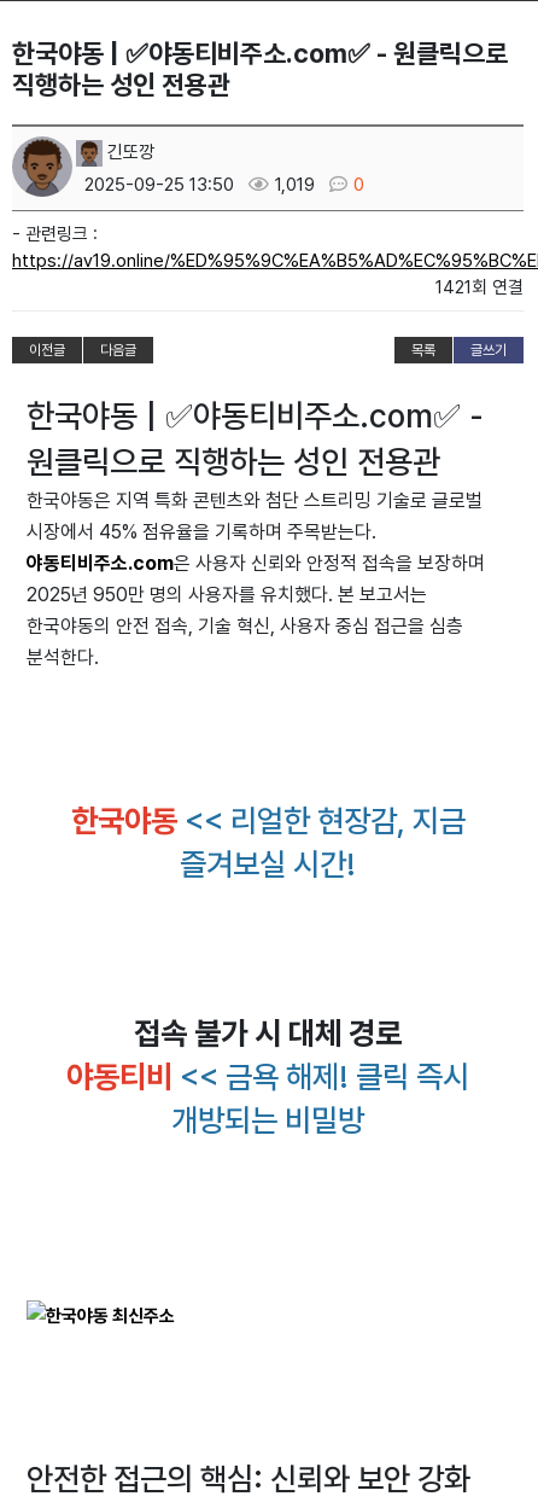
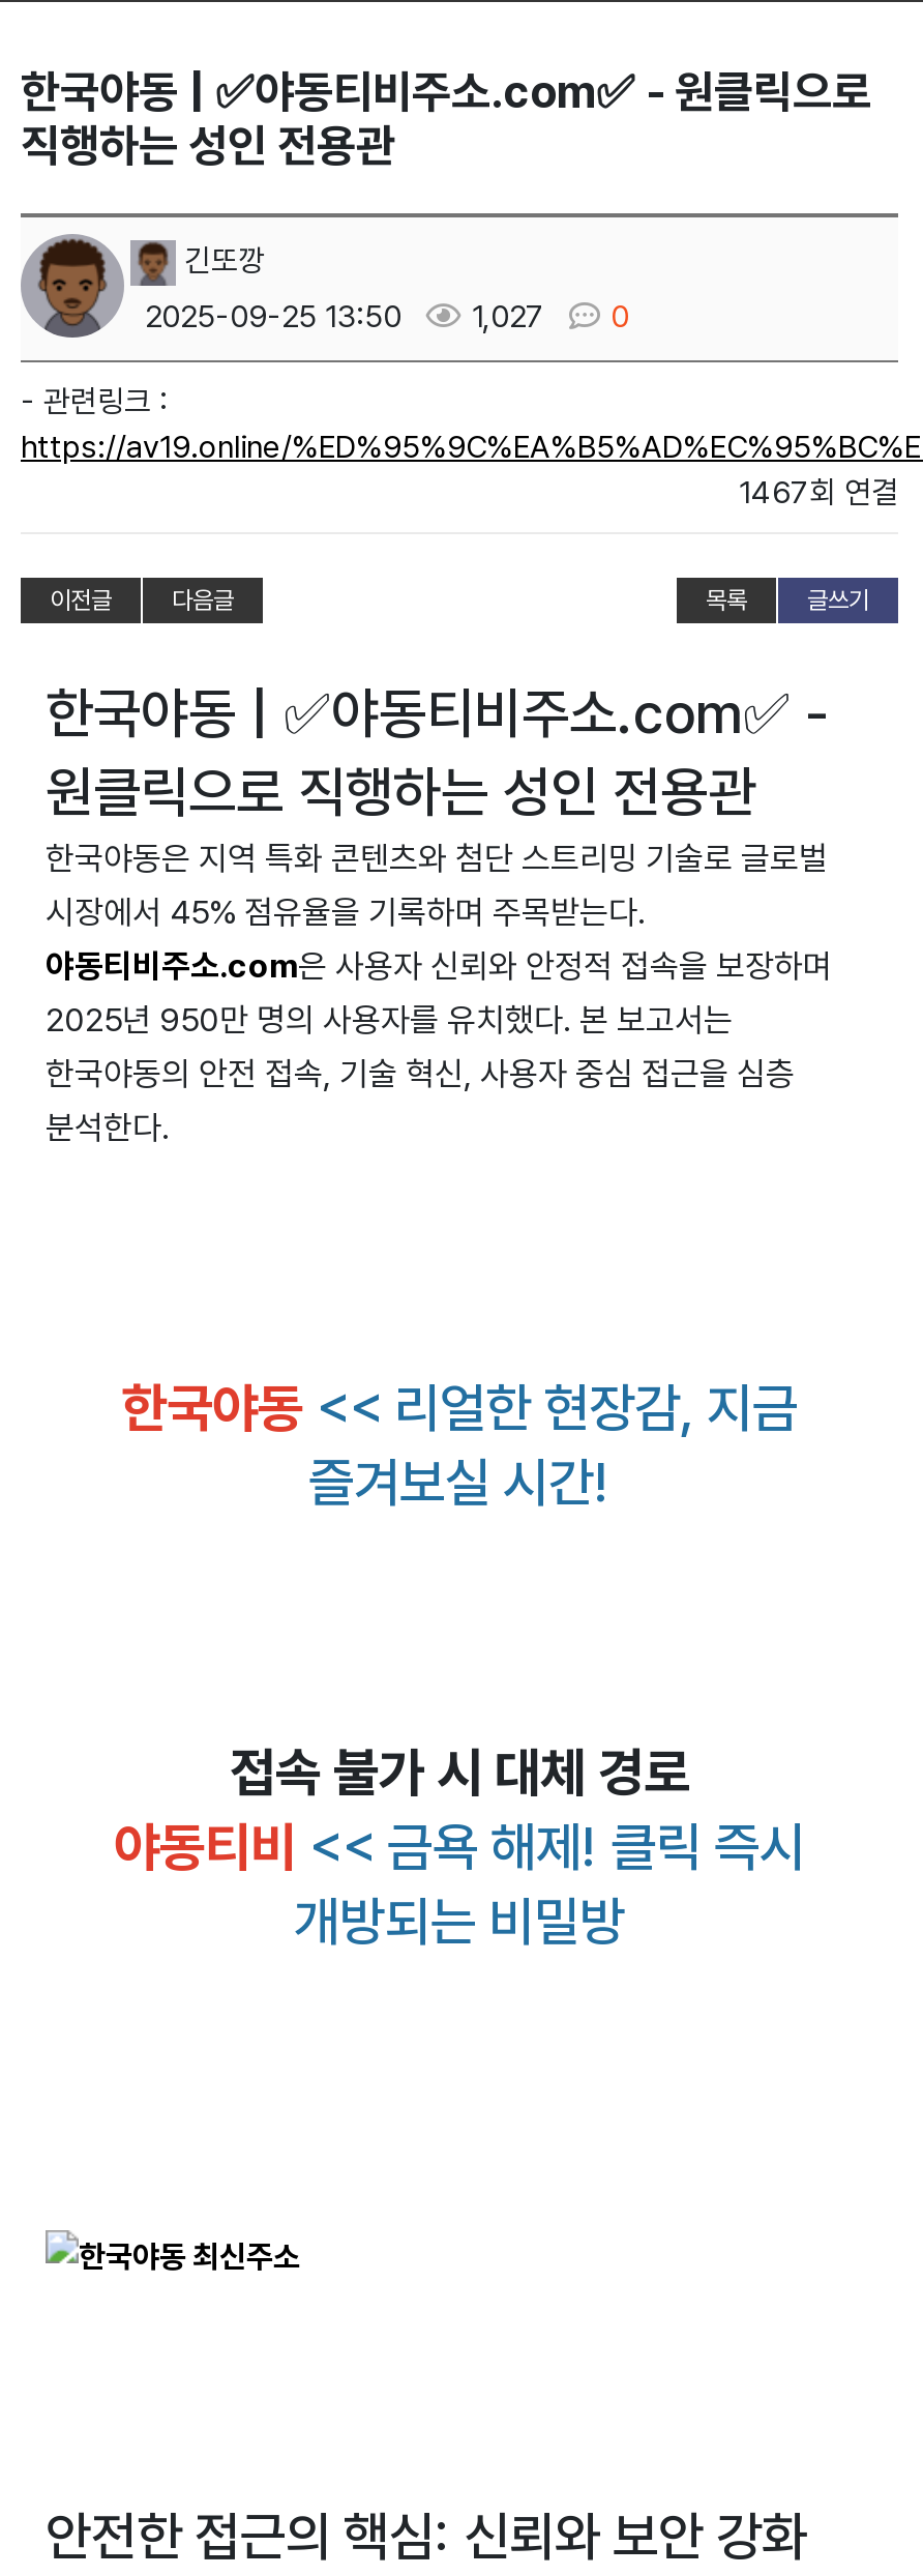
[84,174,364,196] 2025-09-25 13:50 1,019 0 -> [145,298,629,335] 2025-09-25 13:50 1,027 0
[435,276,524,298] 1421회 연결 -> [739,474,898,511] 1467회 연결

